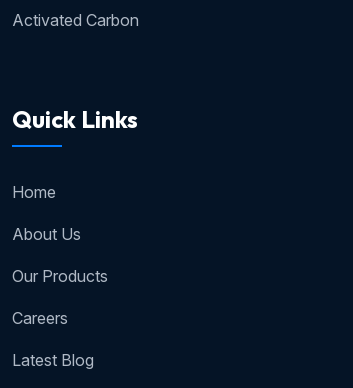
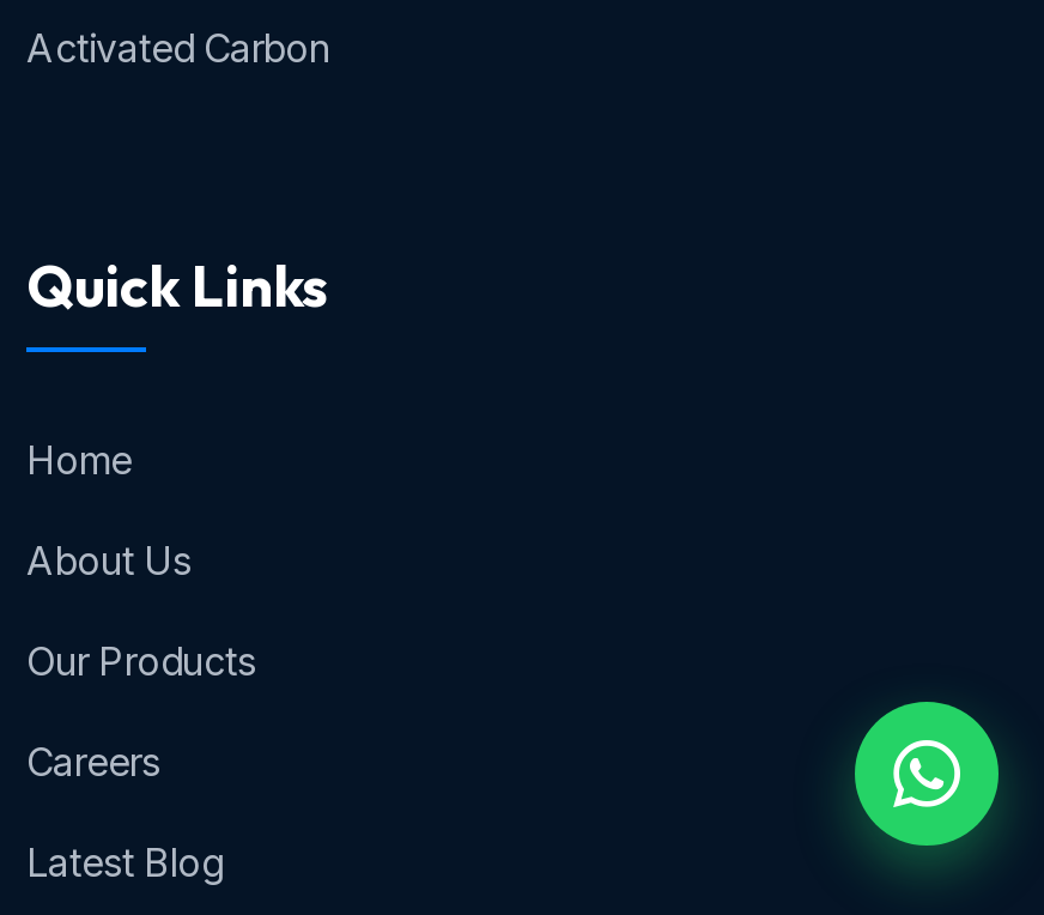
none -> [848,699,1006,877] [image]

